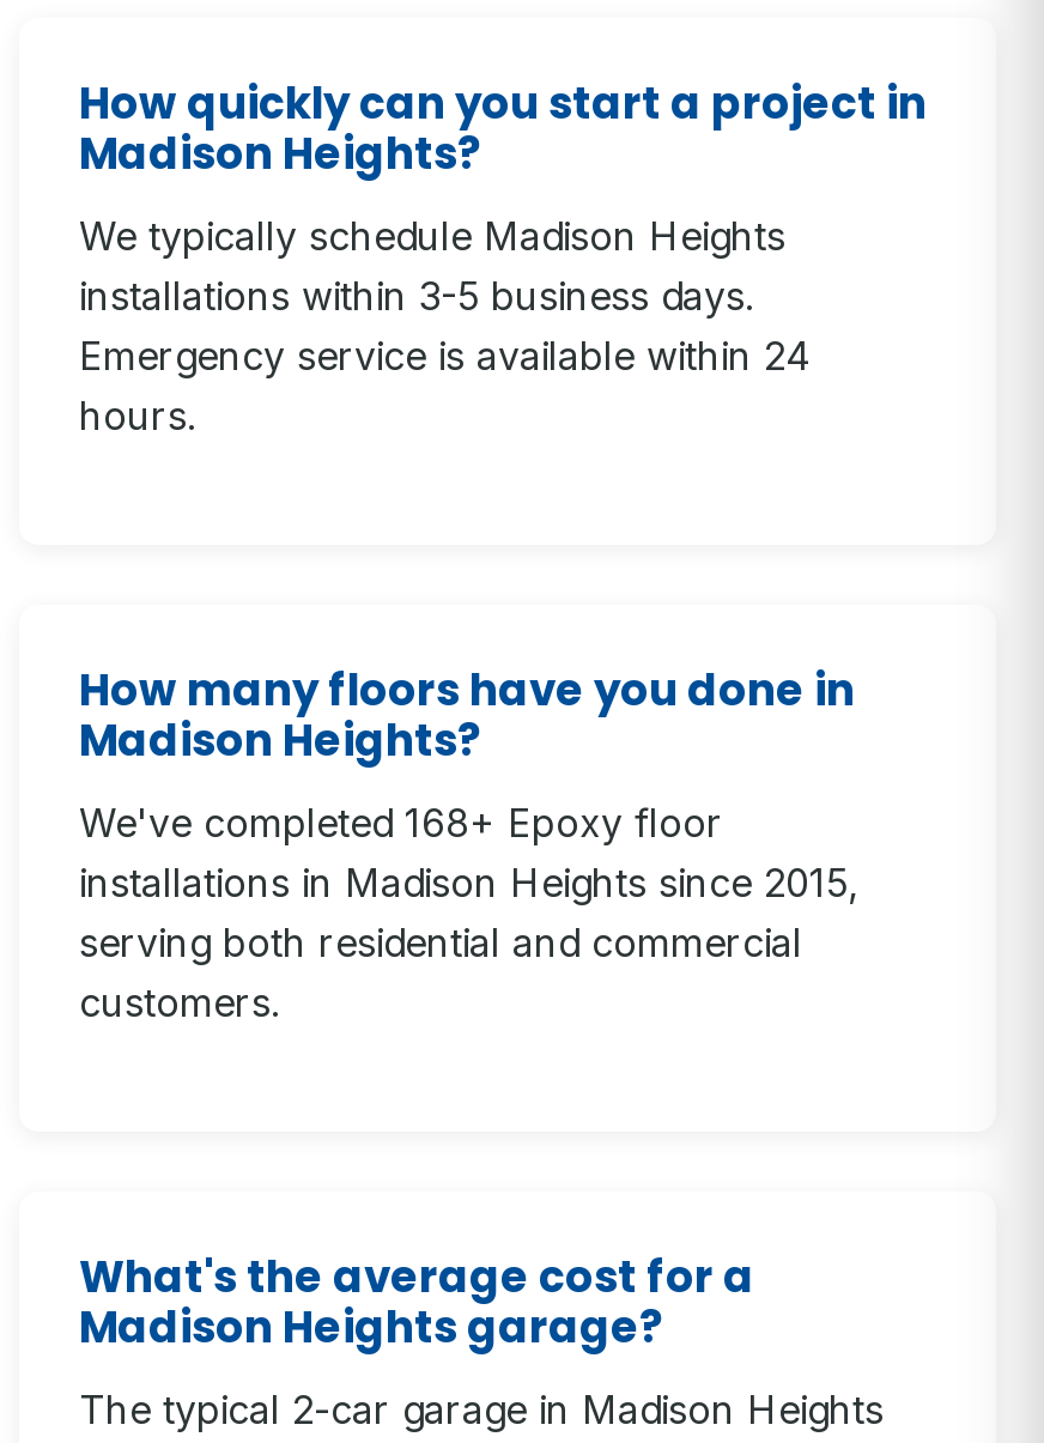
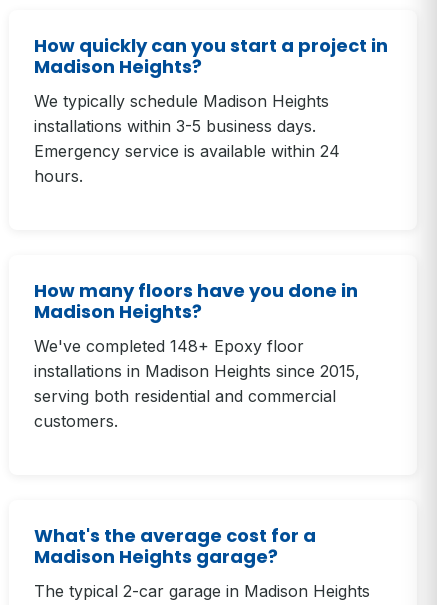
[79,799,723,847] We've completed 168+ Epoxy floor -> [34,336,304,356] We've completed 148+ Epoxy floor

